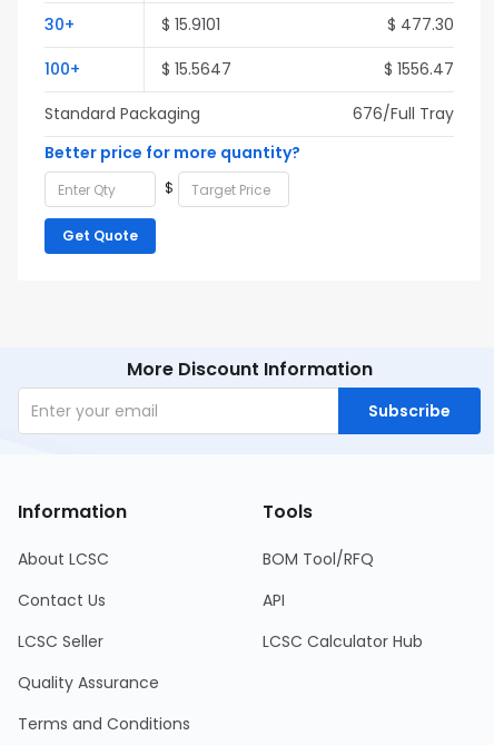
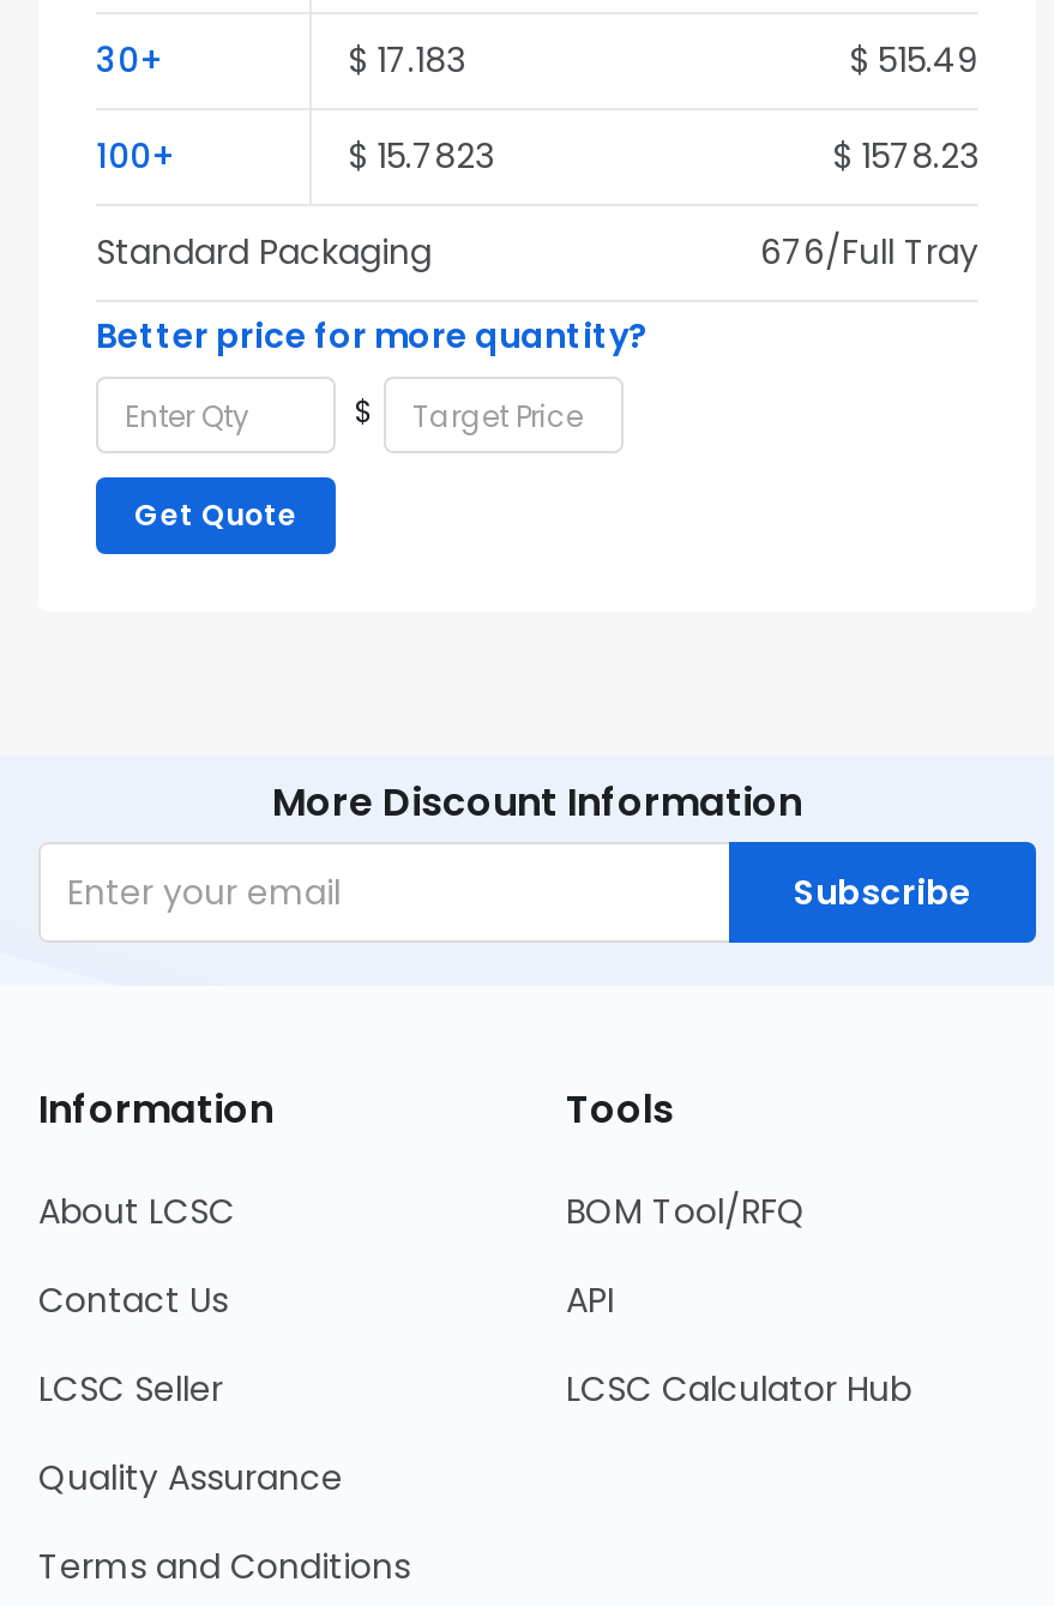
[161,13,220,36] $ 15.9101 -> [348,36,465,84] $ 17.183
[387,13,454,36] $ 477.30 -> [849,36,978,84] $ 515.49
[161,58,231,80] $ 15.5647 -> [348,132,494,180] $ 15.7823
[384,58,454,80] $ 1556.47 -> [832,132,978,180] $ 1578.23

